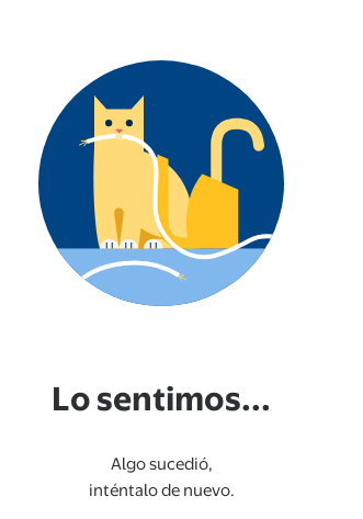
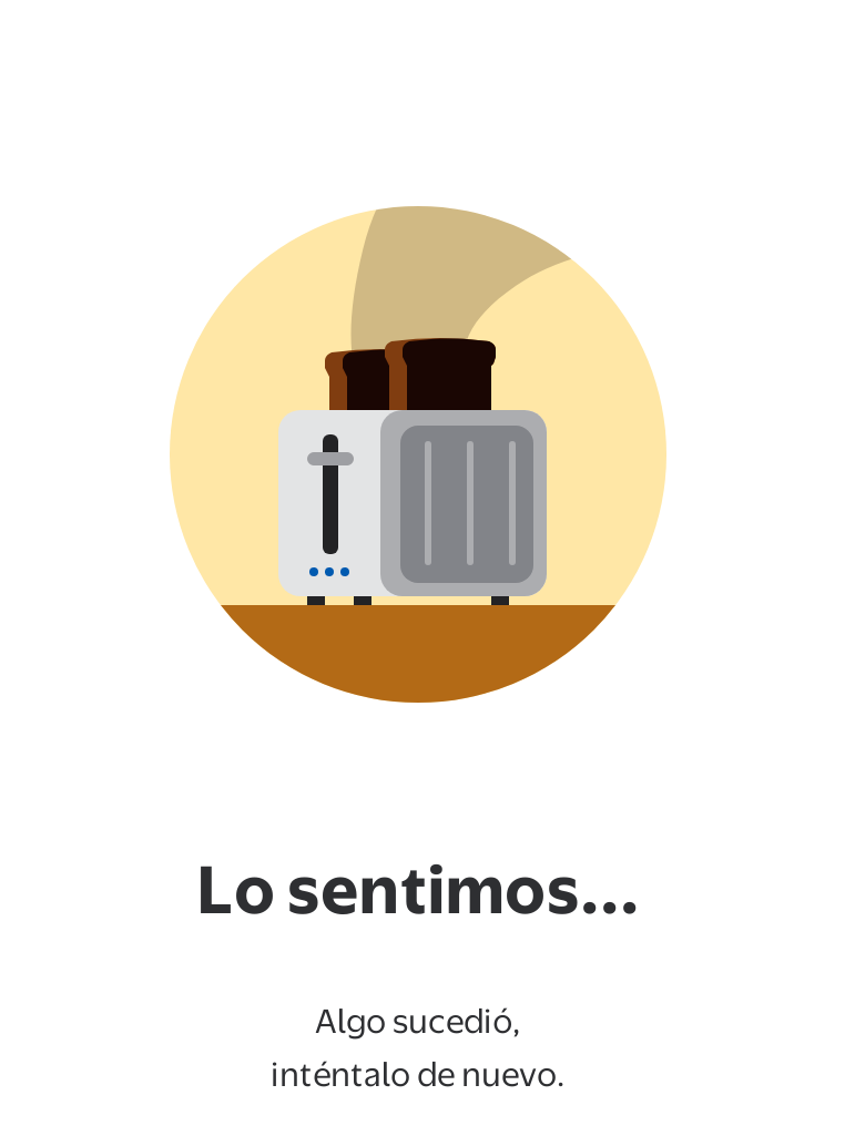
[37,59,285,307] [image] -> [170,204,666,705] [image]

